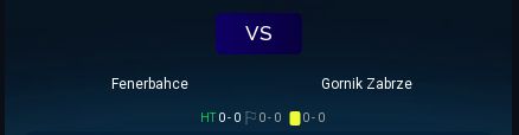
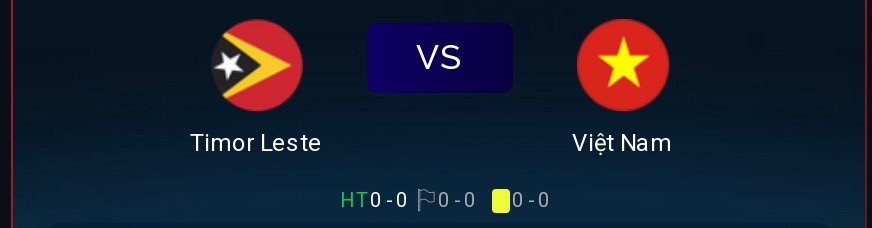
none -> [213,18,305,114] [image]
none -> [575,16,671,114] [image]
[111,76,188,92] Fenerbahce -> [190,128,322,156] Timor Leste
[321,76,412,92] Gornik Zabrze -> [572,128,672,156] Việt Nam

